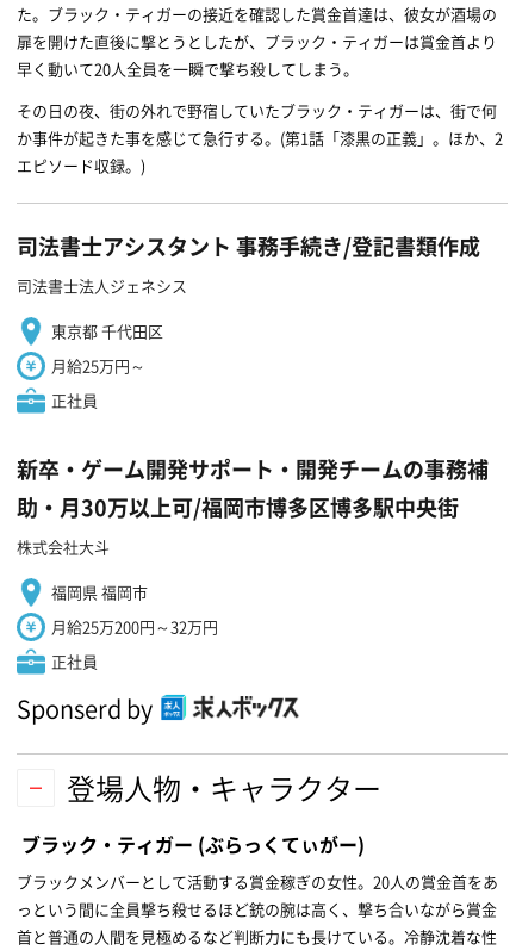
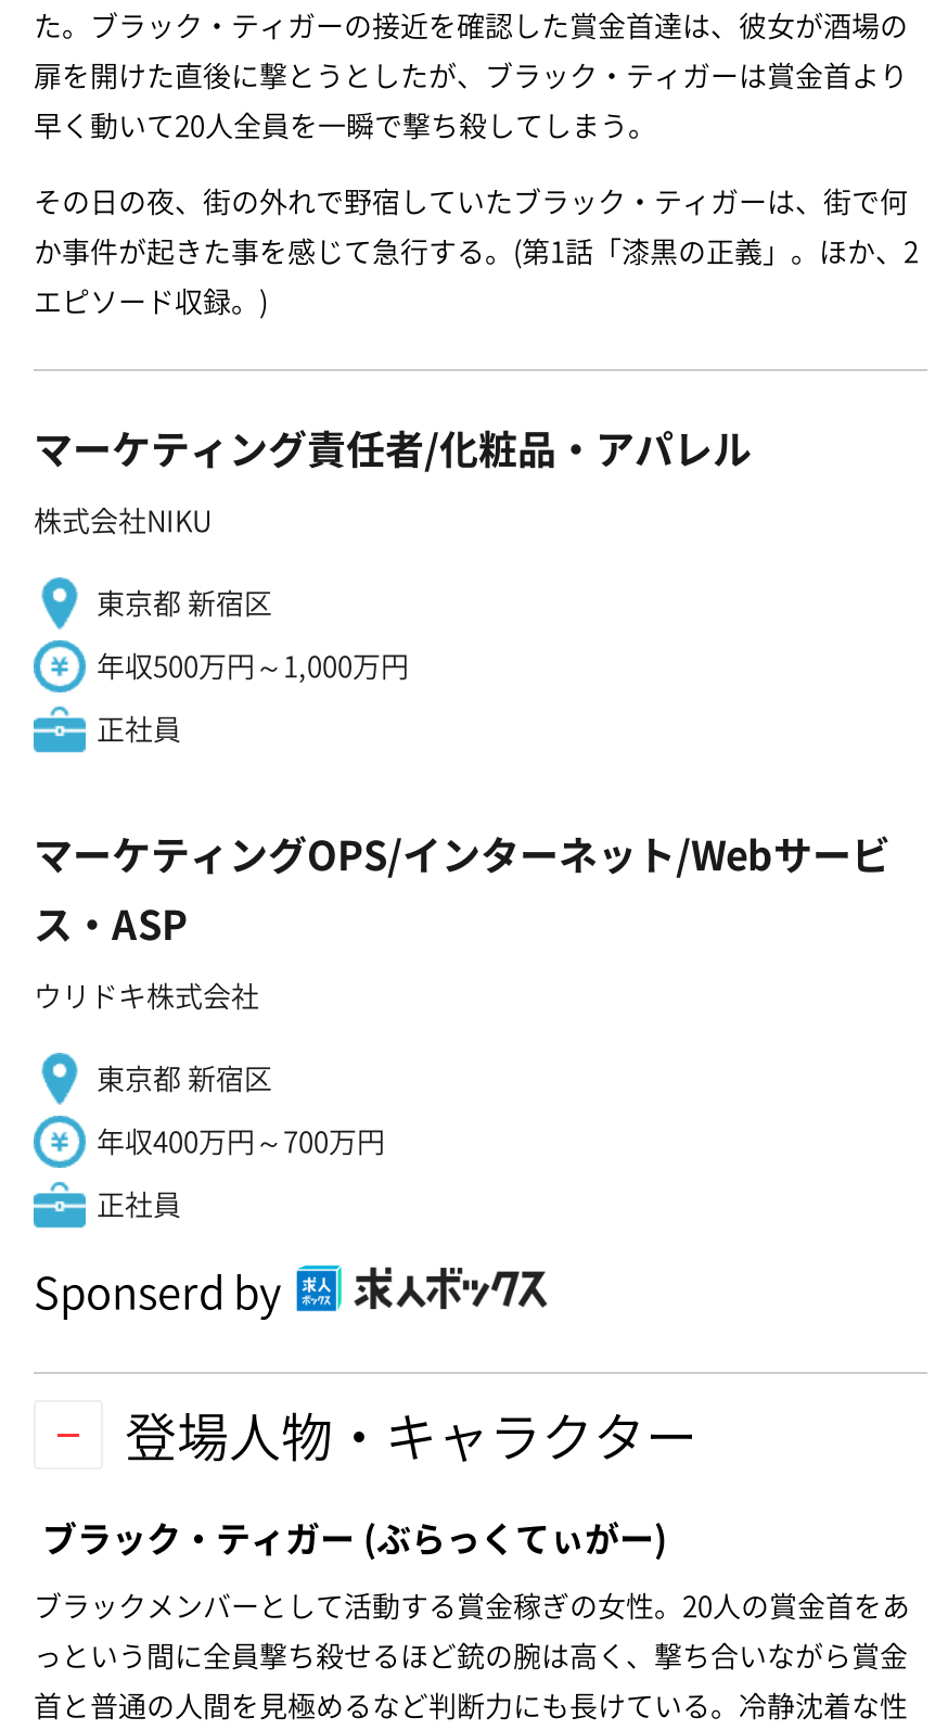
[17,230,480,297] 司法書士アシスタント 事務手続き/登記書類作成 | 司法書士法人ジェネシス -> [34,419,752,540] マーケティング責任者/化粧品・アパレル | 株式会社NIKU
[51,319,163,342] 東京都 千代田区 -> [97,582,272,623] 東京都 新宿区
[51,354,145,377] 月給25万円～ -> [97,645,409,686] 年収500万円～1,000万円
[17,453,489,558] 新卒・ゲーム開発サポート・開発チームの事務補 | 助・月30万以上可/福岡市博多区博多駅中央街 | 株式会社大斗 -> [34,825,891,1016] マーケティングOPS/インターネット/Webサービ | ス・ASP | ウリドキ株式会社
[51,580,148,603] 福岡県 福岡市 -> [97,1057,272,1098] 東京都 新宿区
[51,615,218,638] 月給25万200円～32万円 -> [97,1120,385,1161] 年収400万円～700万円

